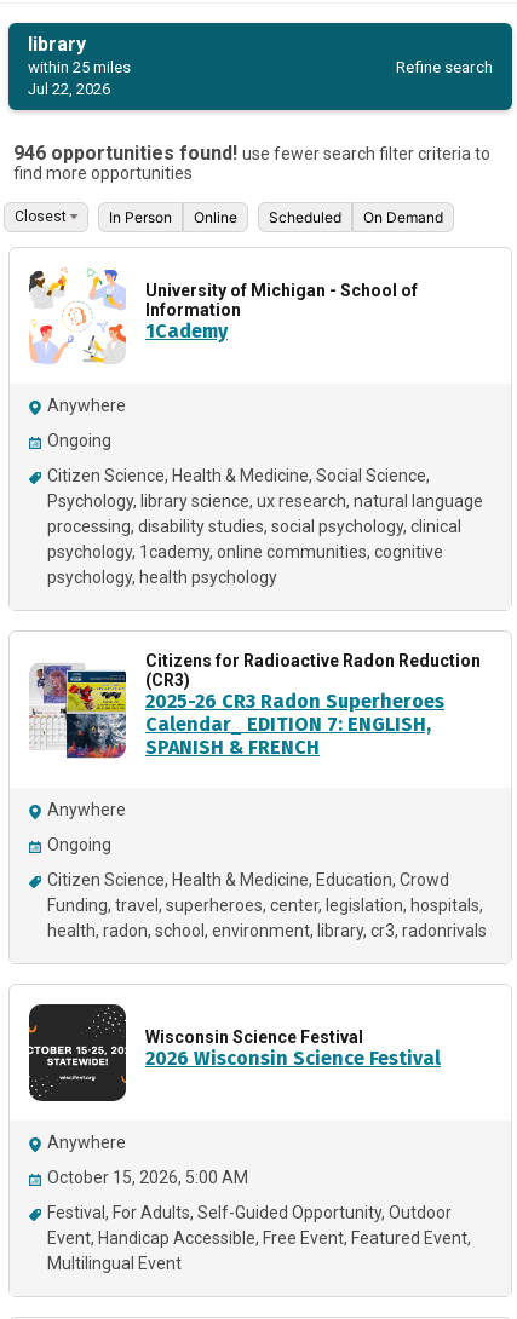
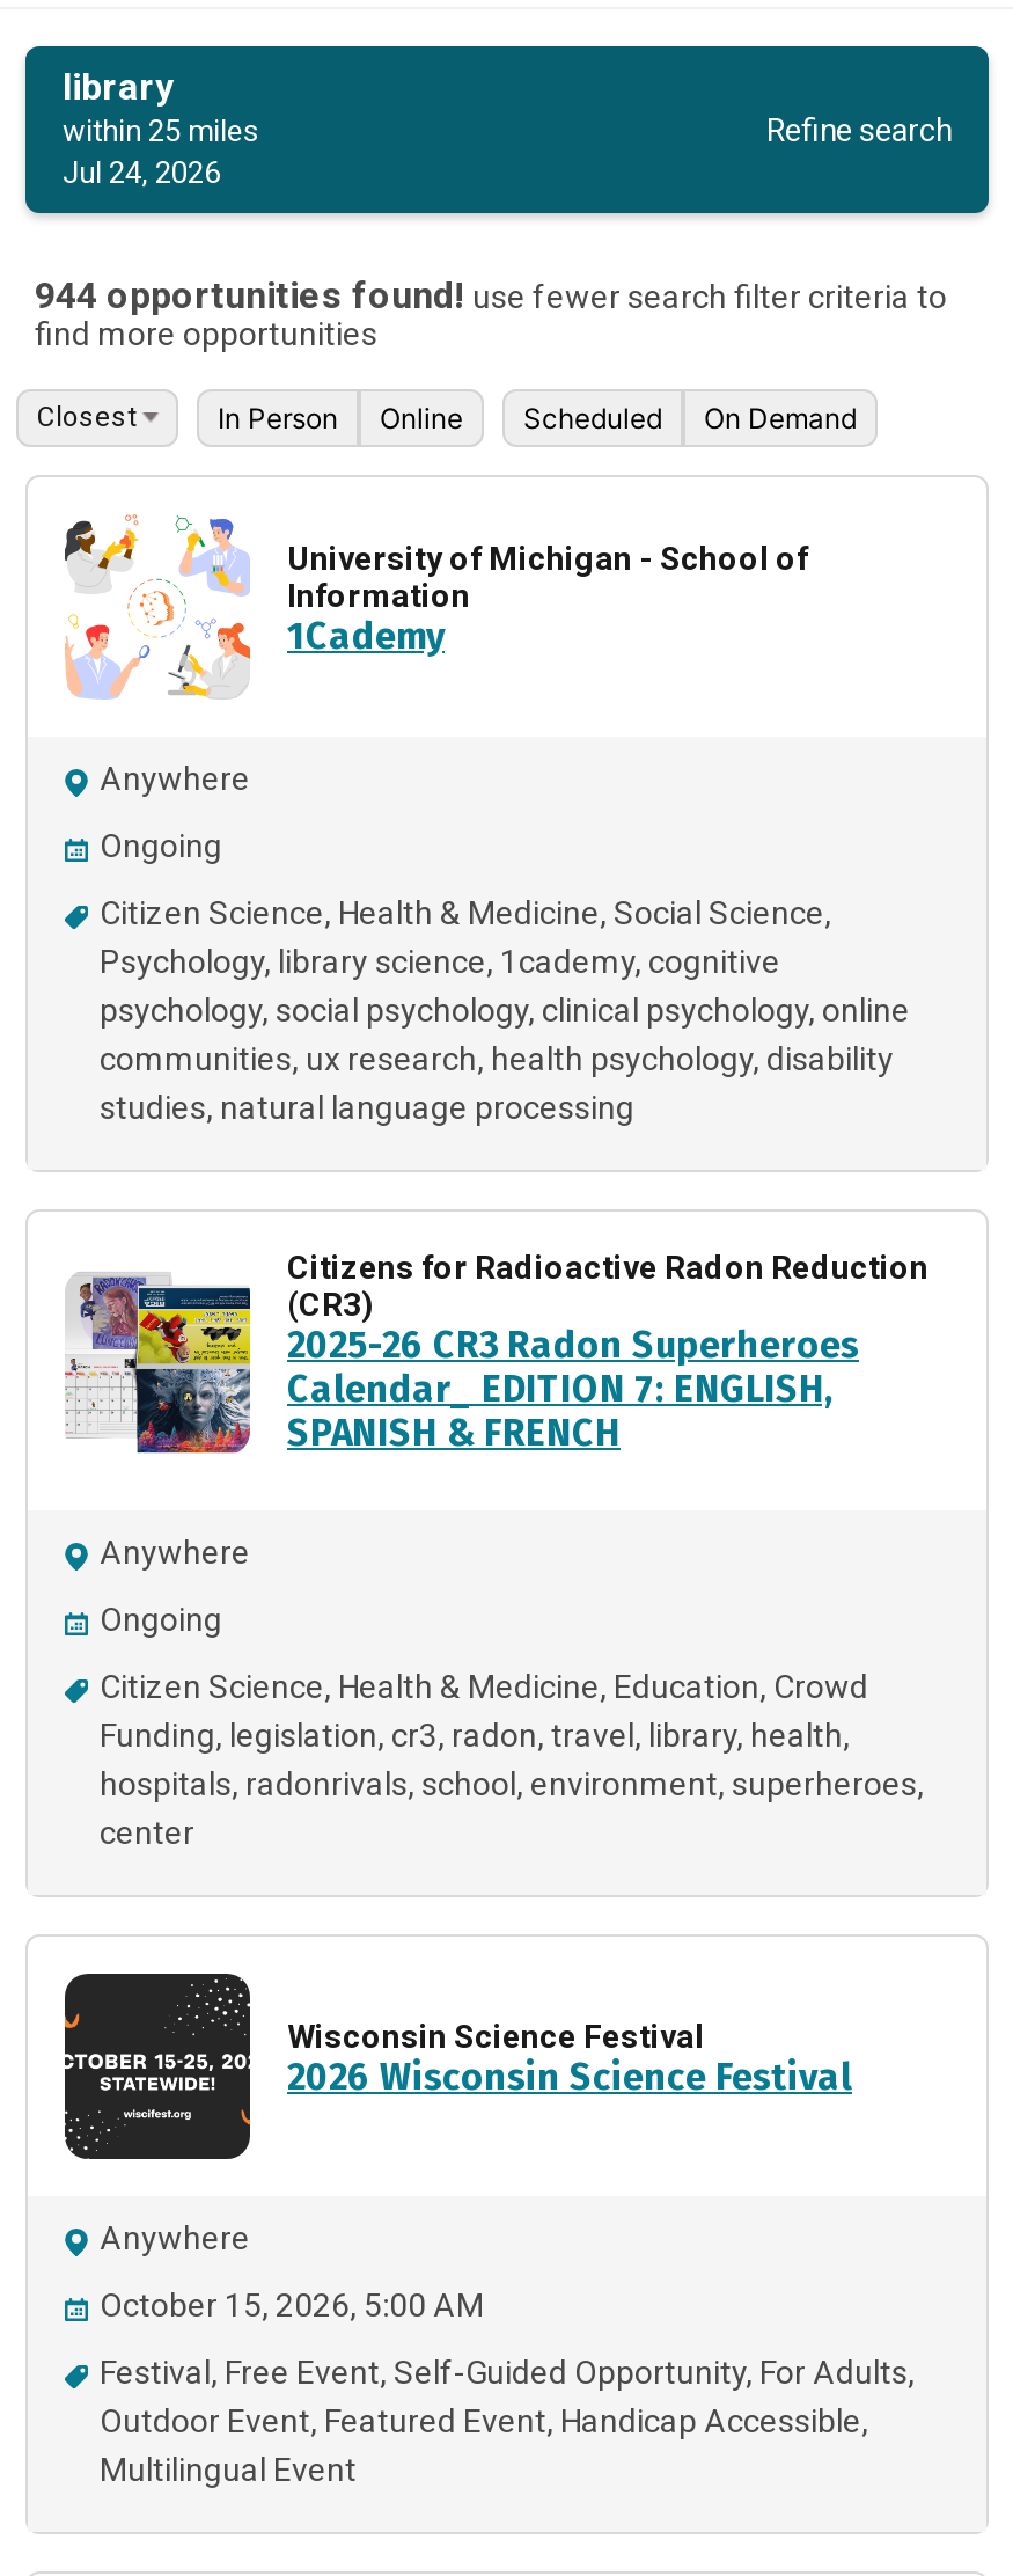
[28,80,110,98] Jul 22, 2026 -> [63,155,220,190] Jul 24, 2026
[13,142,490,165] 946 opportunities found! use fewer search filter criteria to -> [35,273,947,317] 944 opportunities found! use fewer search filter criteria to
[47,491,483,587] Psychology library science ux research natural language | processing disability studies social psychology clinical | psychology 1cademy online communities cognitive | psychology health psychology -> [100,943,910,1126] Psychology library science 1cademy cognitive | psychology social psychology clinical psychology online | communities ux research health psychology disability | studies natural language processing
[47,895,487,940] Funding travel superheroes center legislation hospitals | health radon school environment library cr3 radonrivals -> [100,1717,917,1851] Funding legislation cr3 radon travel library health | hospitals radonrivals school environment superheroes | center
[47,1203,467,1248] Festival For Adults Self-Guided Opportunity Outdoor | Event Handicap Accessible Free Event Featured Event -> [100,2354,908,2439] Festival Free Event Self-Guided Opportunity For Adults | Outdoor Event Featured Event Handicap Accessible

